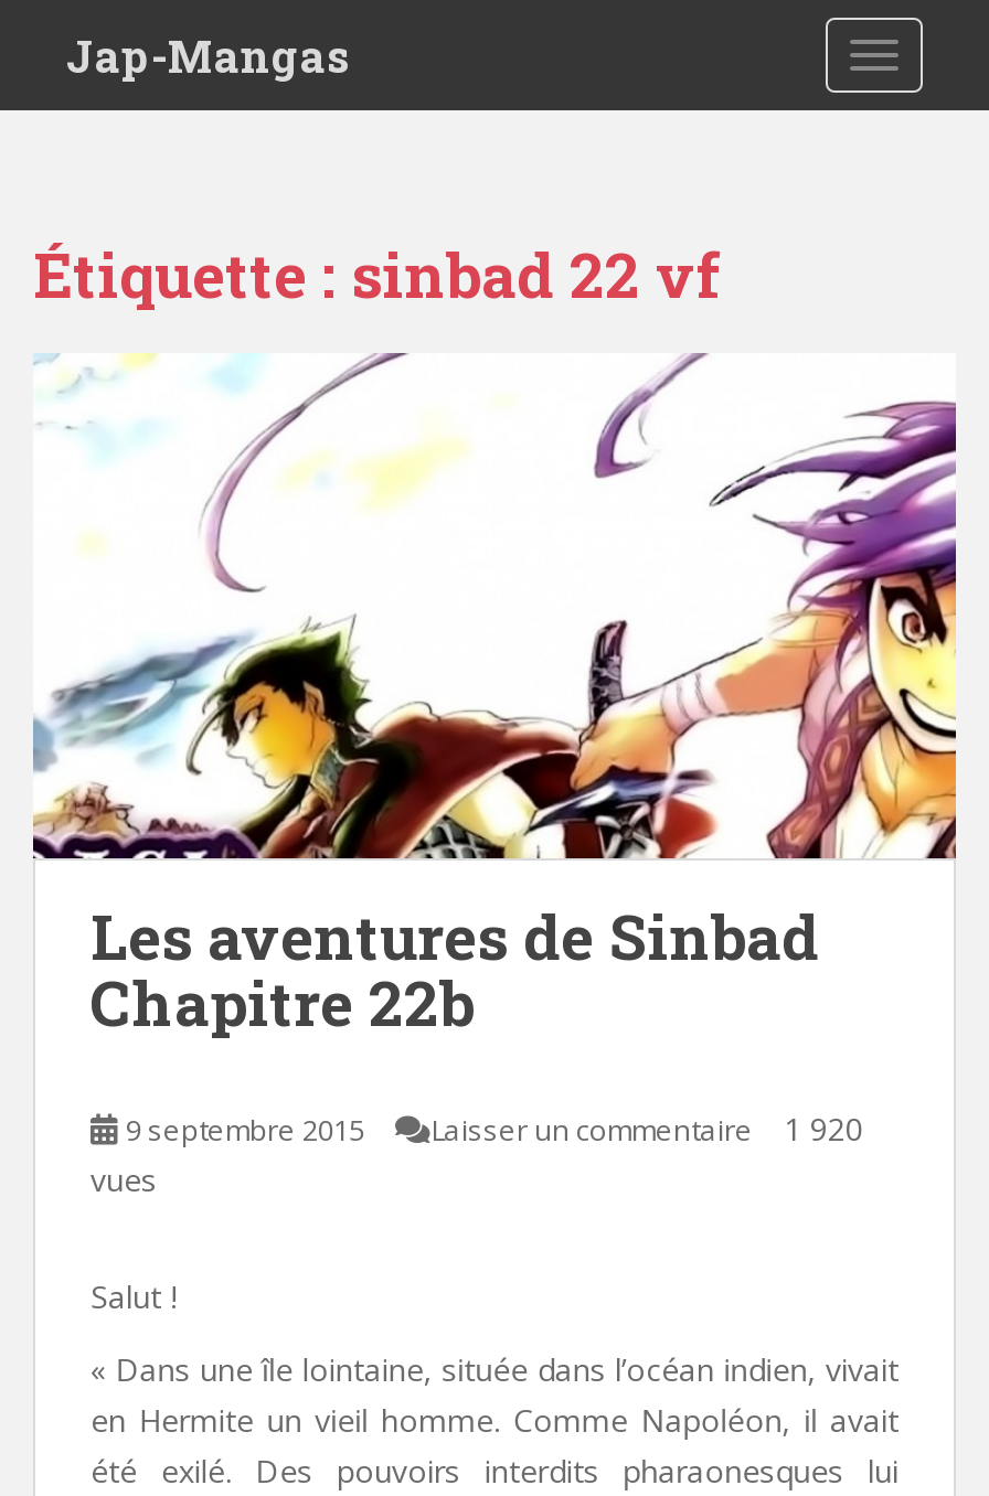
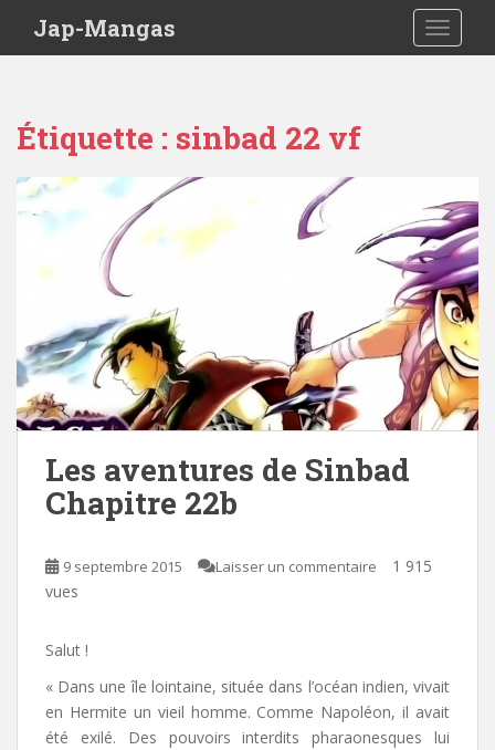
[430,1107,863,1148] Laisser un commentaire 1 920 -> [215,555,432,576] Laisser un commentaire 1 915

